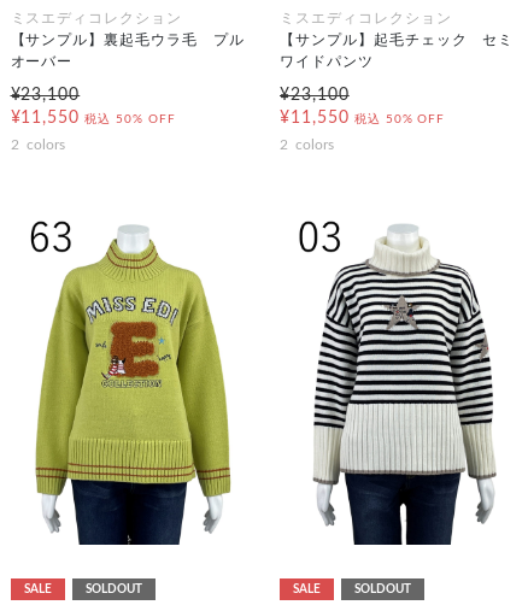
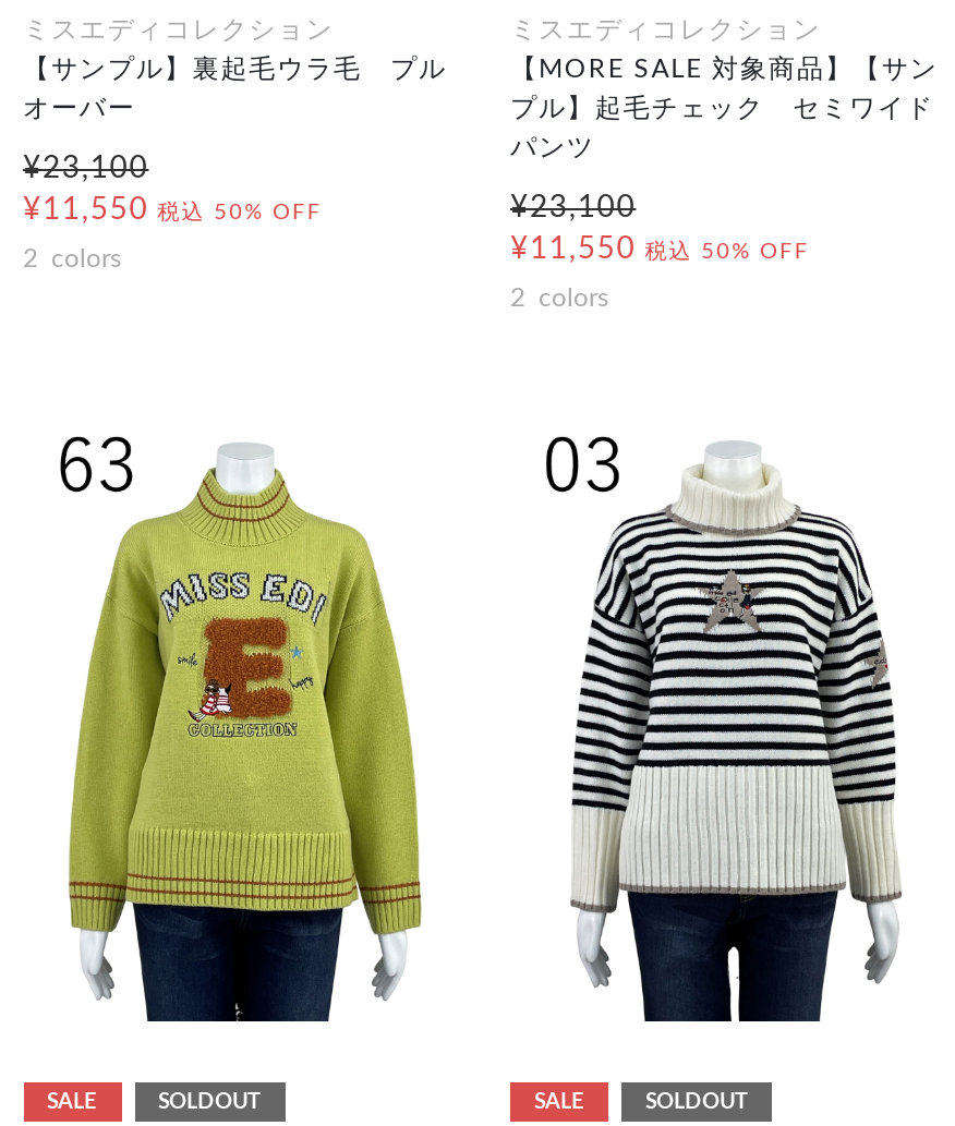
[280,33,514,69] 【サンプル】起毛チェック セミ | ワイドパンツ -> [510,56,938,160] 【MORE SALE 対象商品】【サン | プル】起毛チェック セミワイド | パンツ

